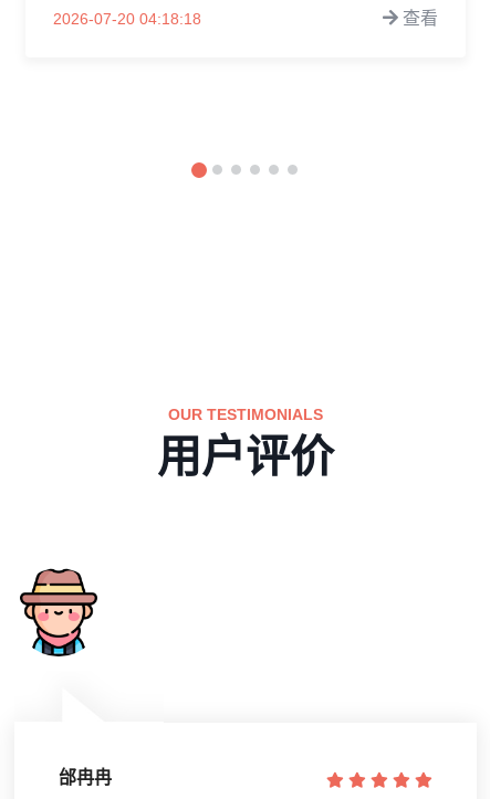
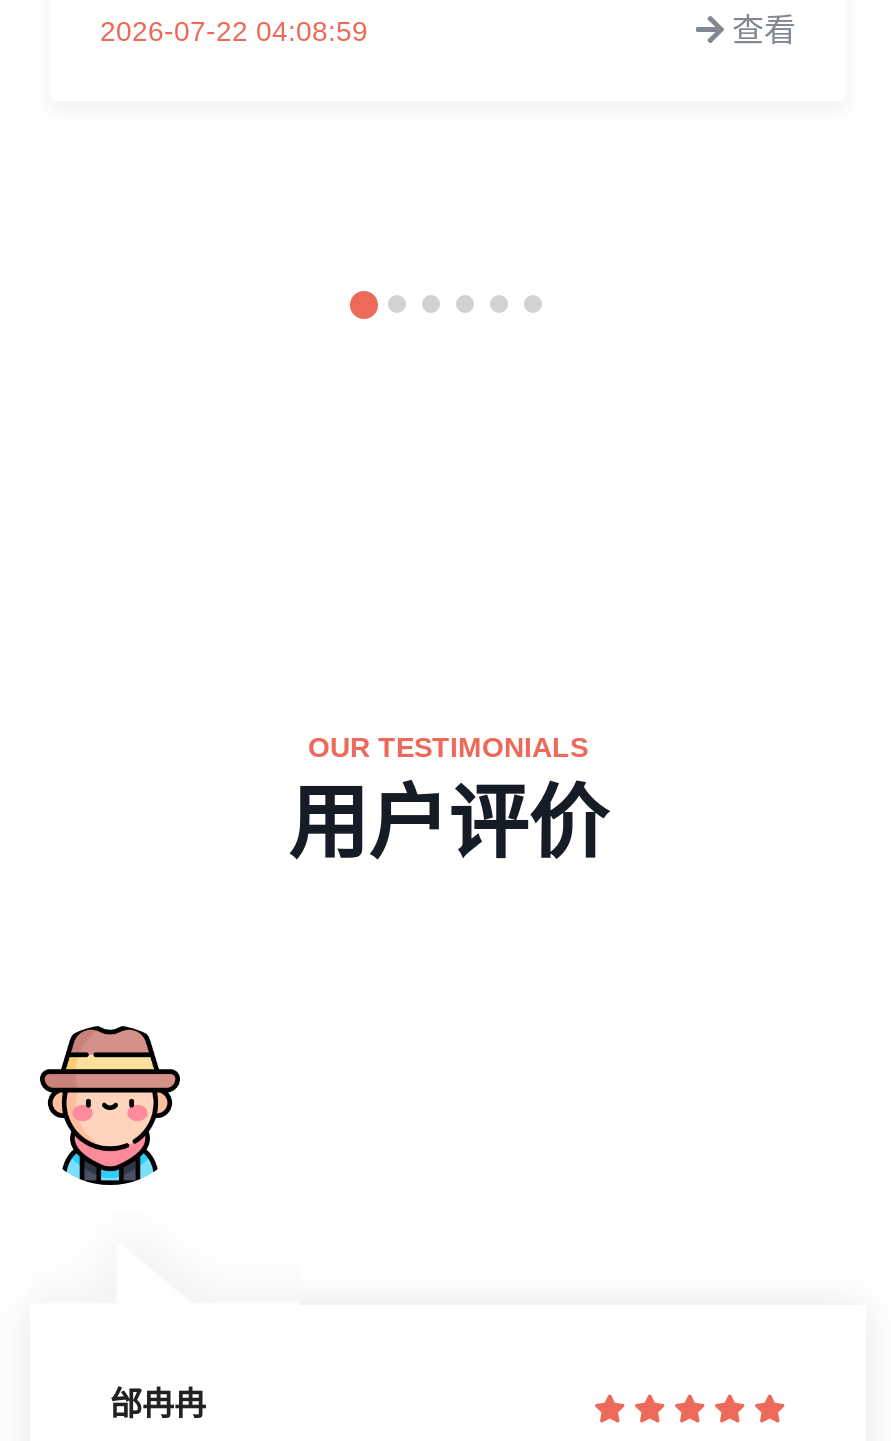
[53,10,201,28] 2026-07-20 04:18:18 -> [100,15,368,47] 2026-07-22 04:08:59

